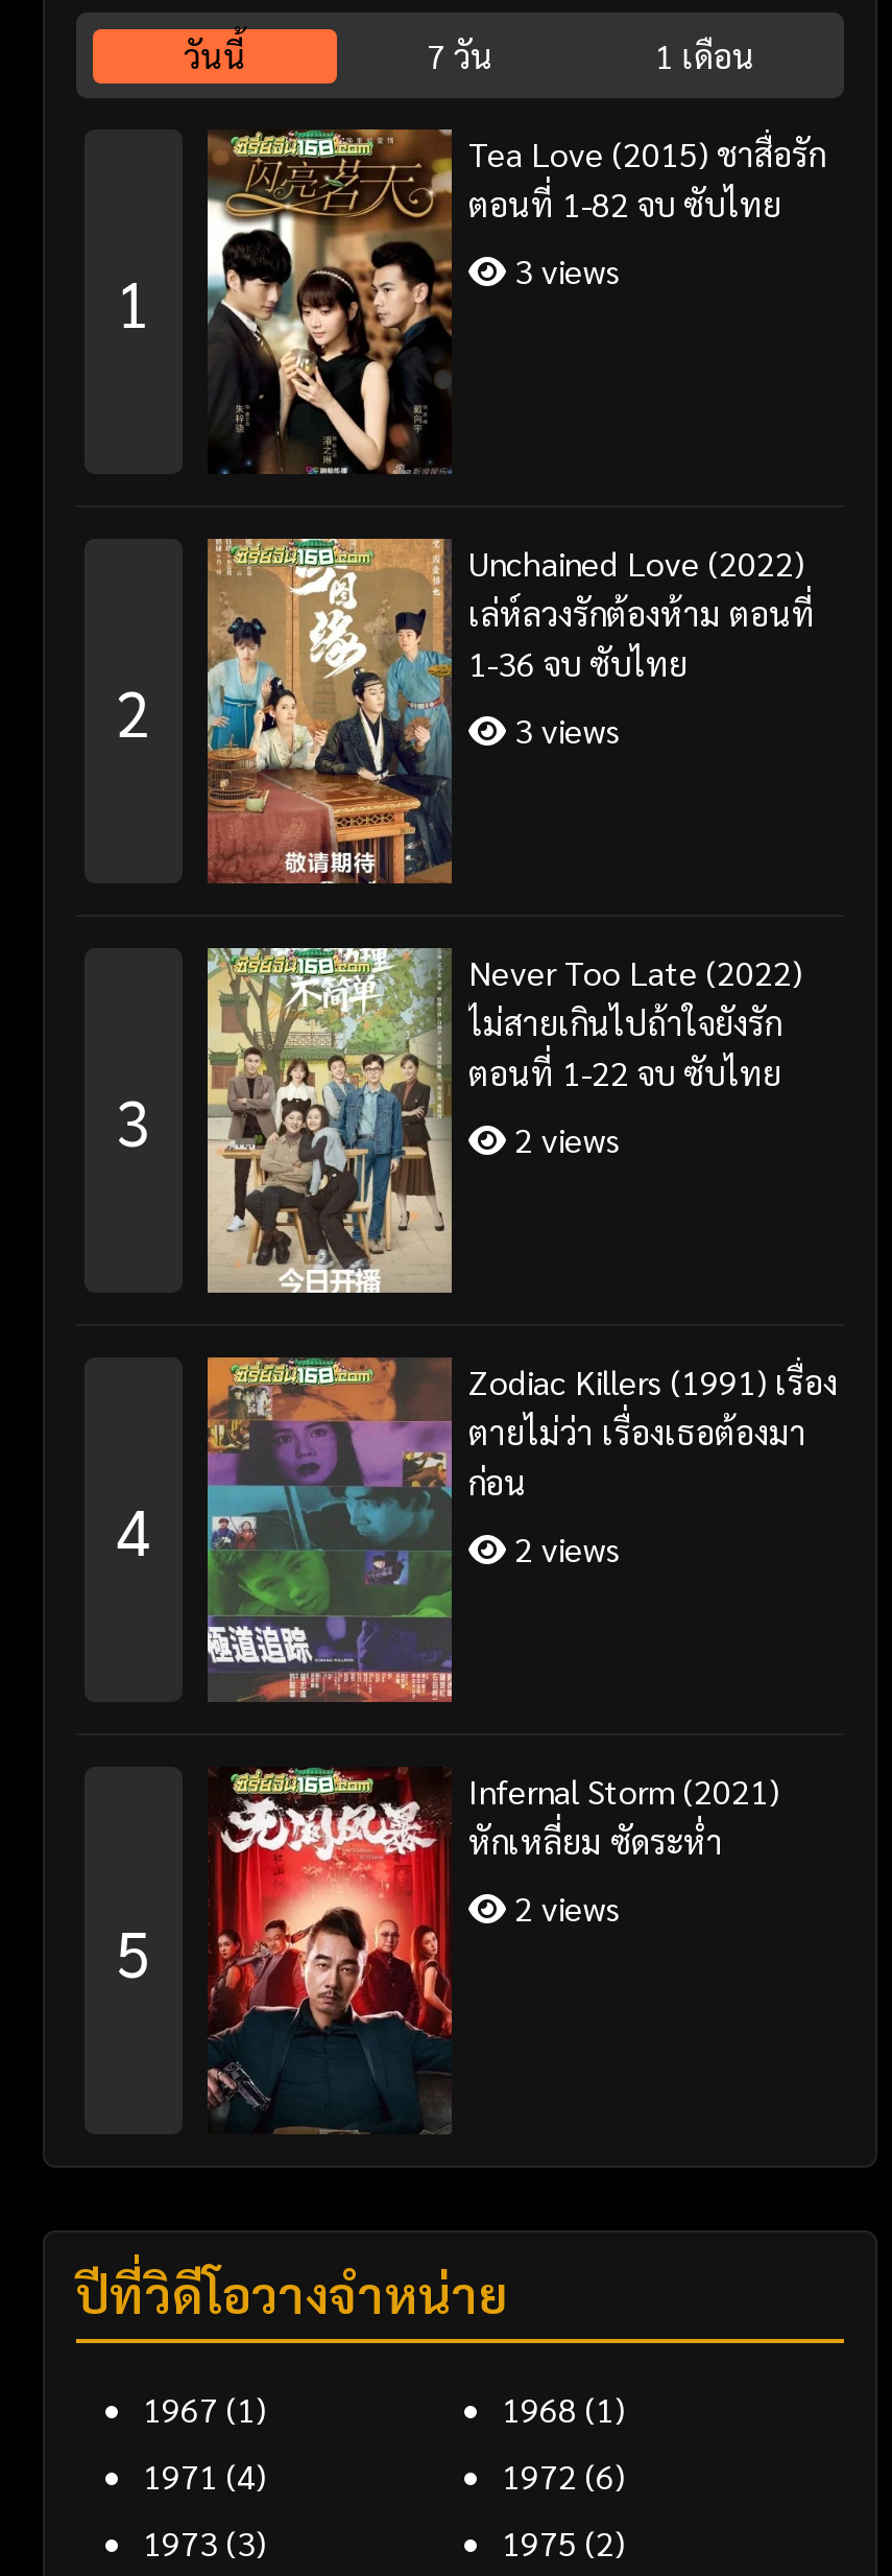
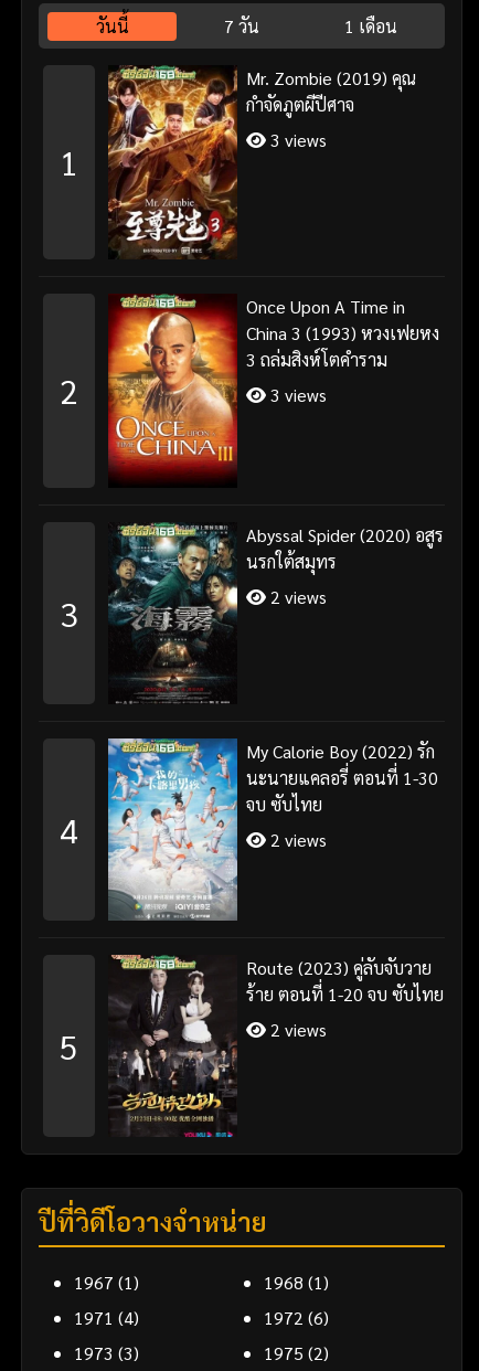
[206,128,825,475] [image] | Tea Love (2015) ชาสื่อรัก | ตอนที่ 1-82 จบ ซับไทย -> [107,64,416,258] [image] | Mr. Zombie (2019) คุณ | กำจัดภูตผีปีศาจ
[206,536,815,887] [image] | Unchained Love (2022) | เล่ห์ลวงรักต้องห้าม ตอนที่ | 1-36 จบ ซับไทย -> [107,294,439,478] [image] | Once Upon A Time in | China 3 (1993) หวงเฟยหง | 3 ถล่มสิงห์โตคำราม
[206,945,802,1296] [image] | Never Too Late (2022) | ไม่สายเกินไปถ้าใจยังรัก | ตอนที่ 1-22 จบ ซับไทย -> [108,509,444,704] [image] | Abyssal Spider (2020) อสูร | นรกใต้สมุทร
[206,1356,838,1703] [image] | Zodiac Killers (1991) เรื่อง | ตายไม่ว่า เรื่องเธอต้องมา | ก่อน -> [107,737,438,921] [image] | My Calorie Boy (2022) รัก | นะนายแคลอรี่ ตอนที่ 1-30 | จบ ซับไทย
[206,1766,779,2135] [image] | Infernal Storm (2021) | หักเหลี่ยม ซัดระห่ำ -> [108,954,444,1138] [image] | Route (2023) คู่ลับจับวาย | ร้าย ตอนที่ 1-20 จบ ซับไทย

